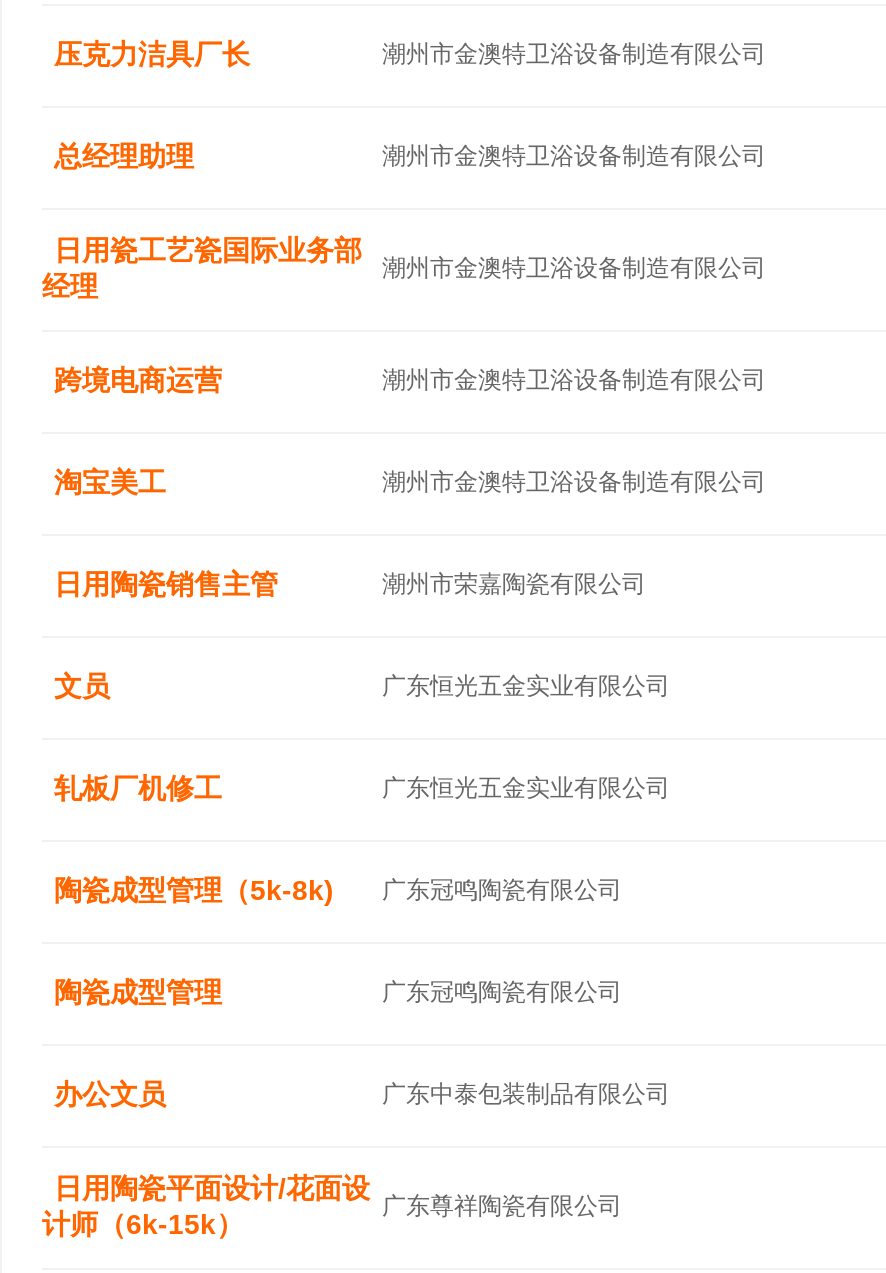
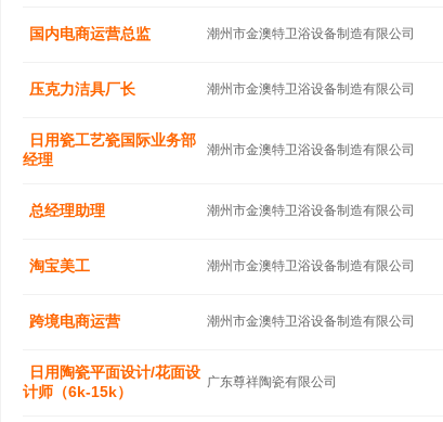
none -> [29,25,151,42] 国内电商运营总监
moved [54,38,250,70] -> [29,80,135,98]: 压克力洁具厂长
moved [54,140,194,172] -> [29,202,105,219]: 总经理助理
moved [54,364,222,396] -> [29,312,120,330]: 跨境电商运营
[54,568,670,1110] 日用陶瓷销售主管 | 潮州市荣嘉陶瓷有限公司 | 文员 | 广东恒光五金实业有限公司 | 轧板厂机修工 | 广东恒光五金实业有限公司 | 陶瓷成型管理（5k-8k) | 广东冠鸣陶瓷有限公司 | 陶瓷成型管理 | 广东冠鸣陶瓷有限公司 | 办公文员 | 广东中泰包装制品有限公司 -> [207,314,415,329] 潮州市金澳特卫浴设备制造有限公司

